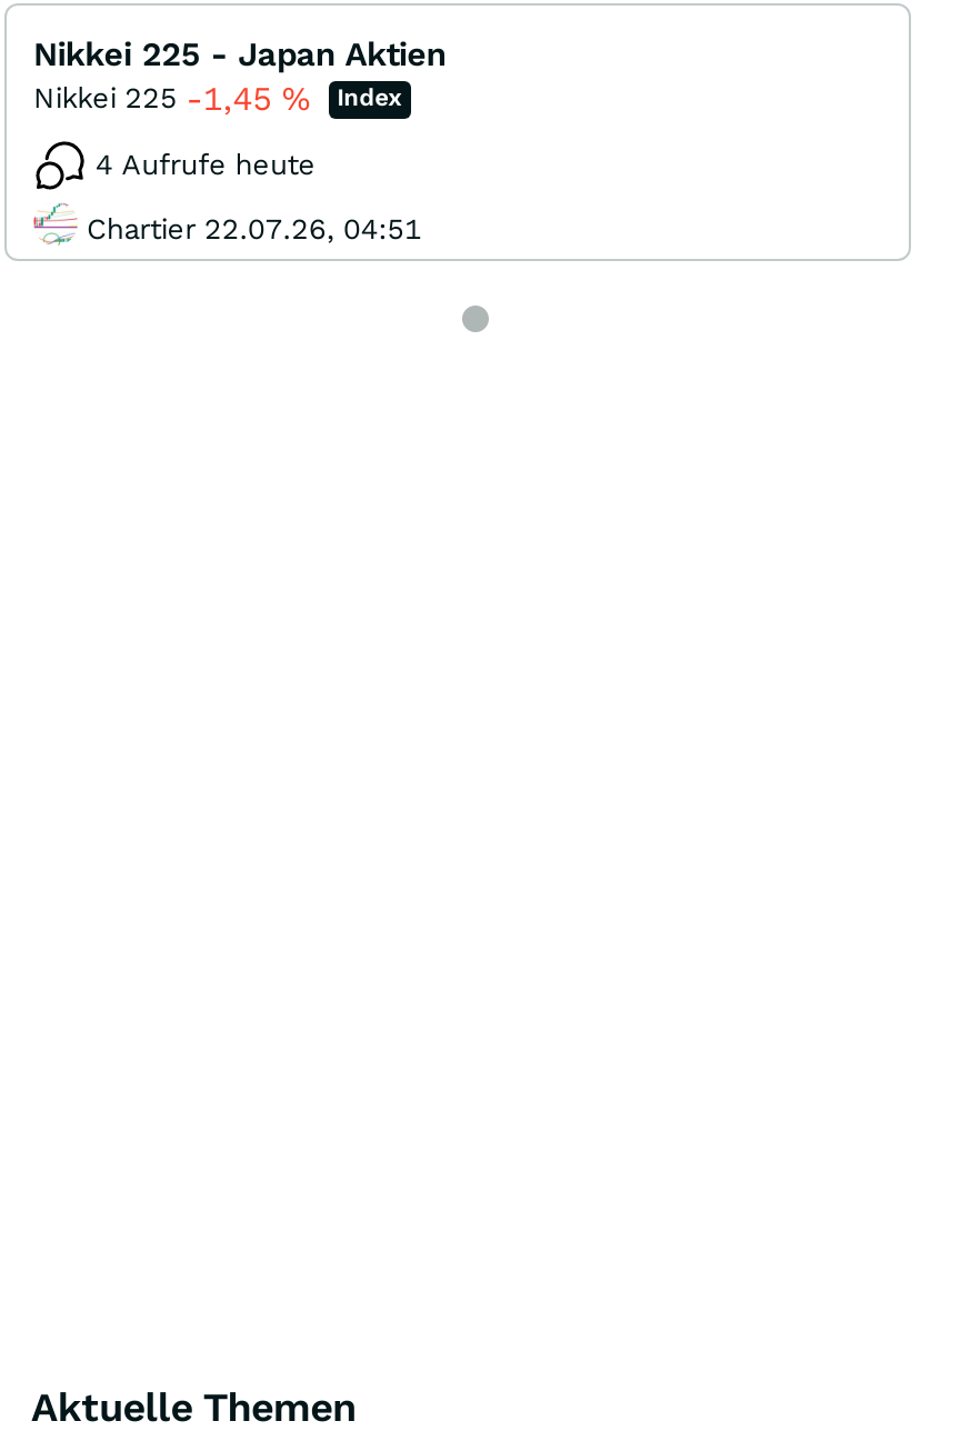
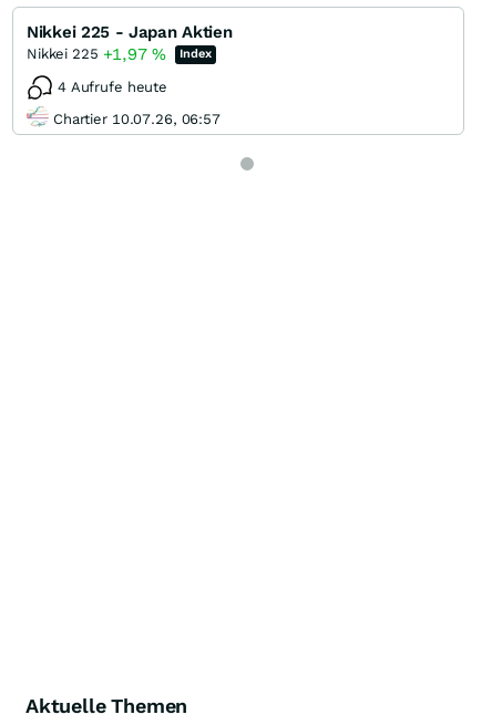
[33,80,401,120] Nikkei 225 -1,45% Index -> [27,45,211,65] Nikkei 225 +1,97% Index
[87,212,422,245] Chartier 22.07.26, 04:51 -> [53,110,220,127] Chartier 10.07.26, 06:57

